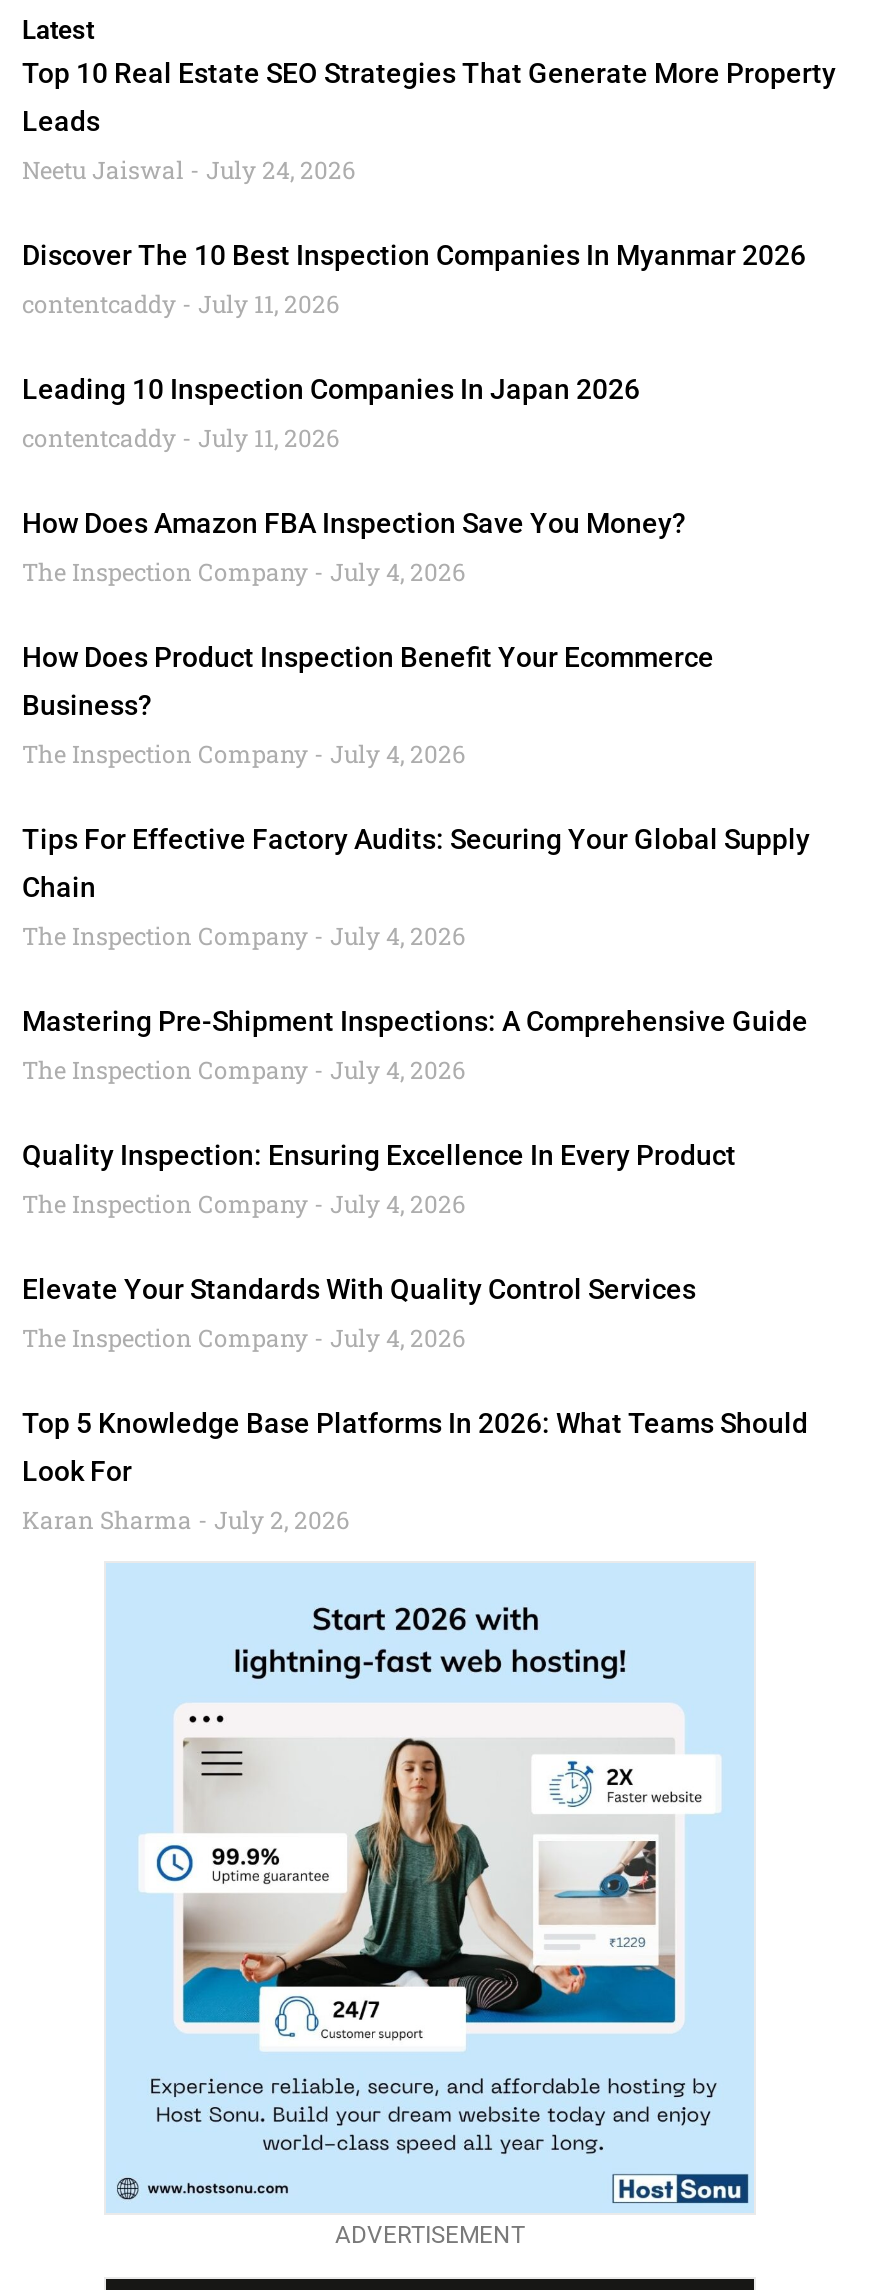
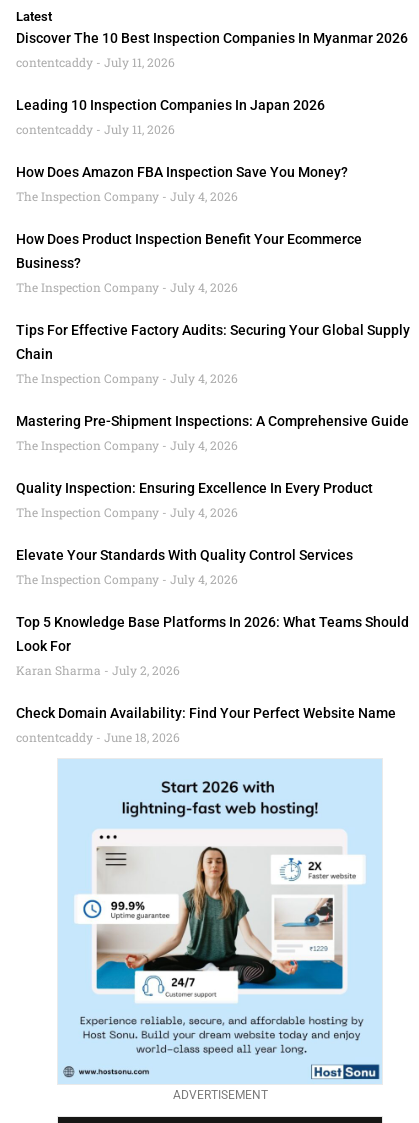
[22,57,836,185] Top 10 Real Estate SEO Strategies That Generate More Property | Leads | Neetu Jaiswal July 24, 2026 -> none
moved [22,239,810,1535] -> [16,30,410,678]: Discover The 10 Best Inspection Companies In Myanmar 2026 | contentcaddy July 11, 2026 | Leading 10 Inspection Companies In Japan 2026 | ... | Look For | Karan Sharma July 2, 2026
none -> [16,705,396,745] Check Domain Availability: Find Your Perfect Website Name | contentcaddy June 18, 2026

